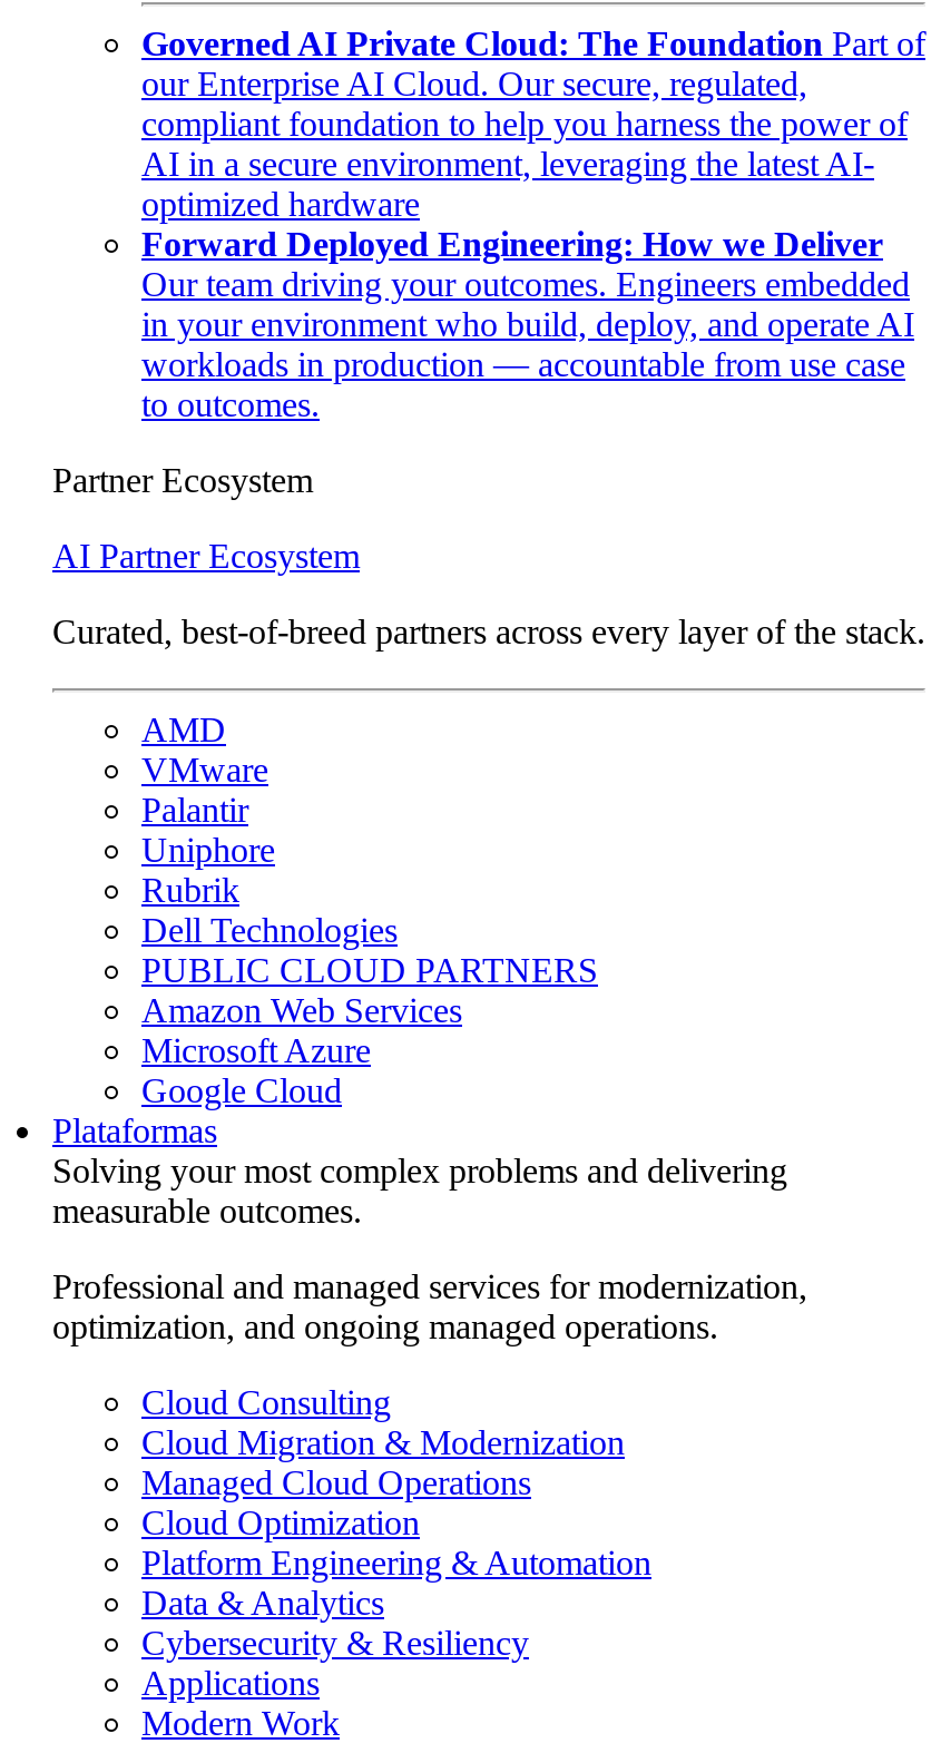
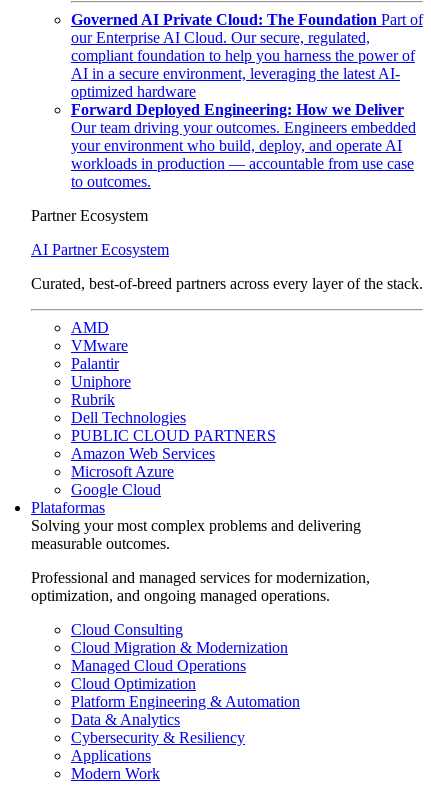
[141,306,914,343] in your environment who build, deploy, and operate AI -> [71,137,402,154] your environment who build, deploy, and operate AI

